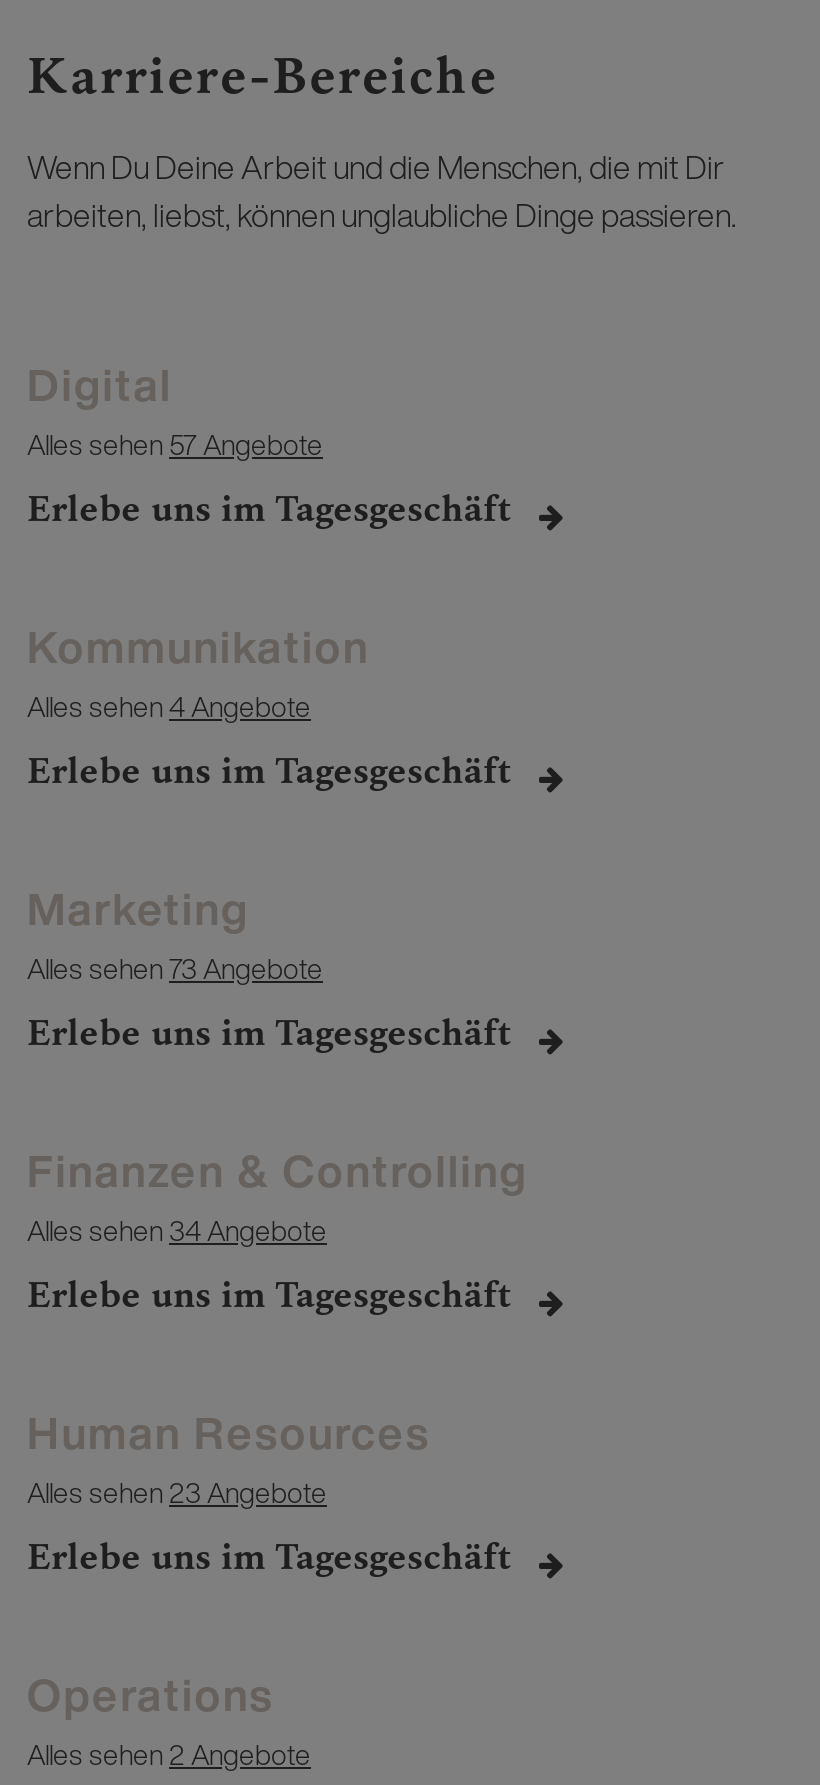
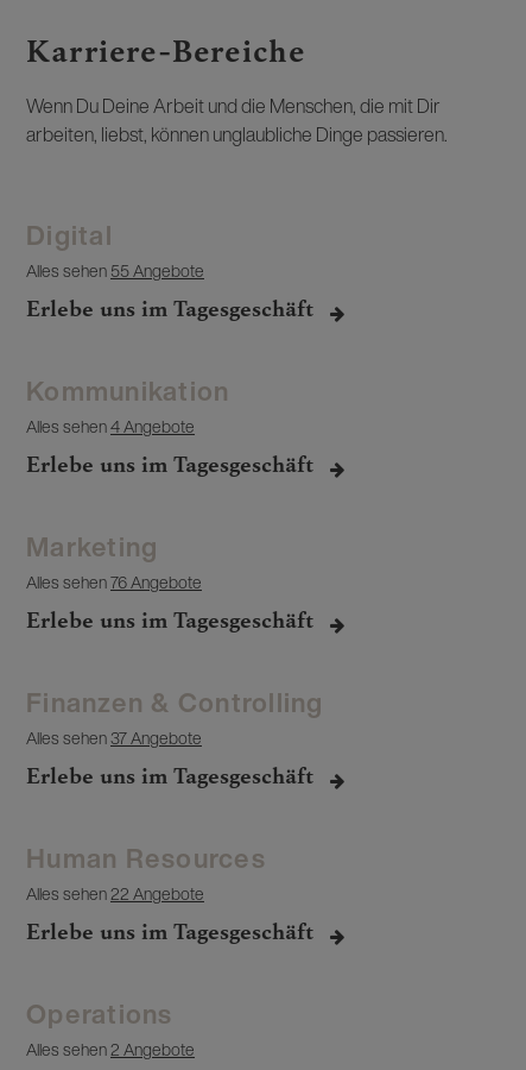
[27,423,323,465] Alles sehen 57 Angebote -> [26,258,204,283] Alles sehen 55 Angebote
[27,947,323,989] Alles sehen73 Angebote -> [26,569,202,594] Alles sehen76 Angebote
[27,1209,327,1251] Alles sehen 34 Angebote -> [26,725,202,750] Alles sehen 37 Angebote
[27,1471,327,1513] Alles sehen 23 Angebote -> [26,881,204,906] Alles sehen 22 Angebote

